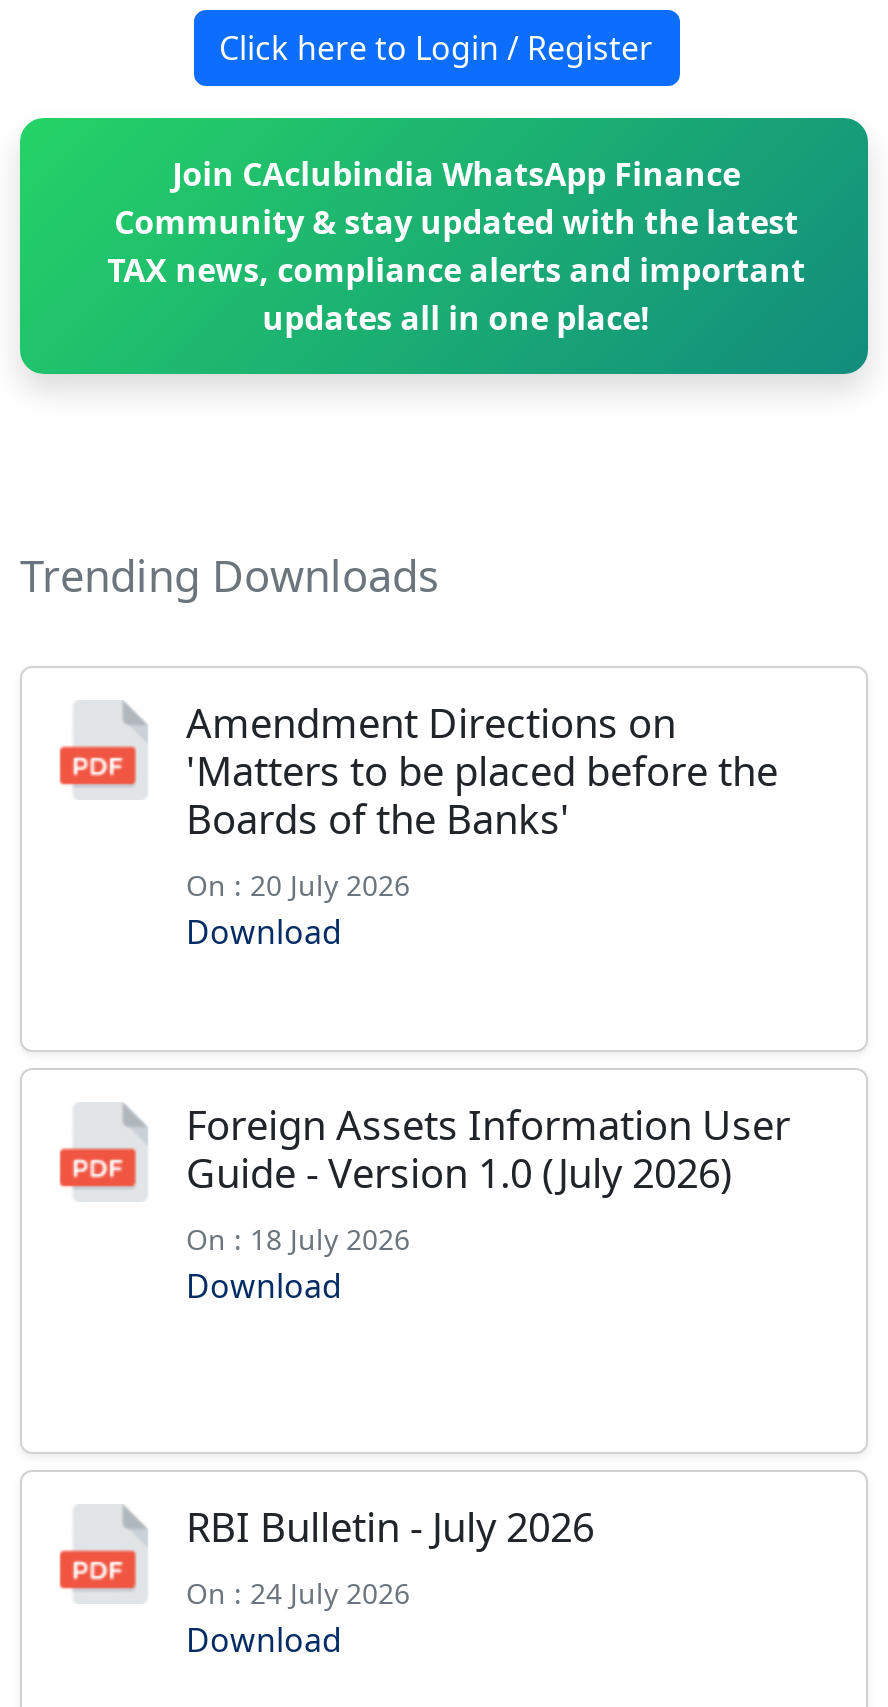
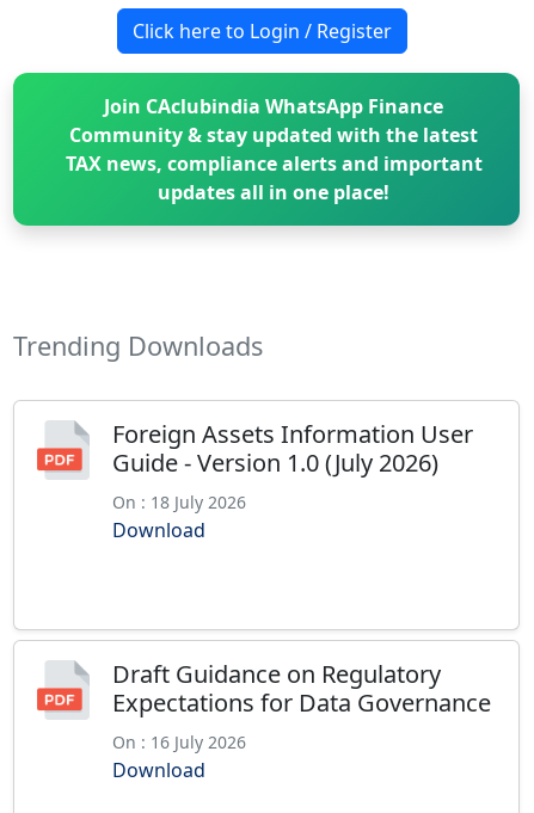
[186,696,778,954] Amendment Directions on | 'Matters to be placed before the | Boards of the Banks' | On : 20 July 2026 | Download -> none
moved [186,1098,790,1308] -> [112,418,473,543]: Foreign Assets Information User | Guide - Version 1.0 (July 2026) | On : 18 July 2026 | Download
[186,1500,594,1612] RBI Bulletin - July 2026 | On : 24 July 2026 -> [112,658,491,753] Draft Guidance on Regulatory | Expectations for Data Governance | On : 16 July 2026

